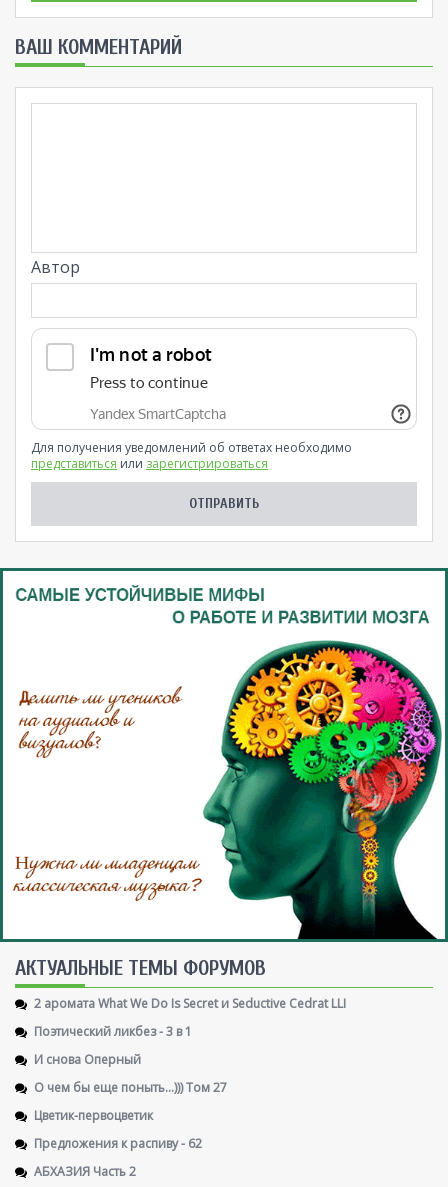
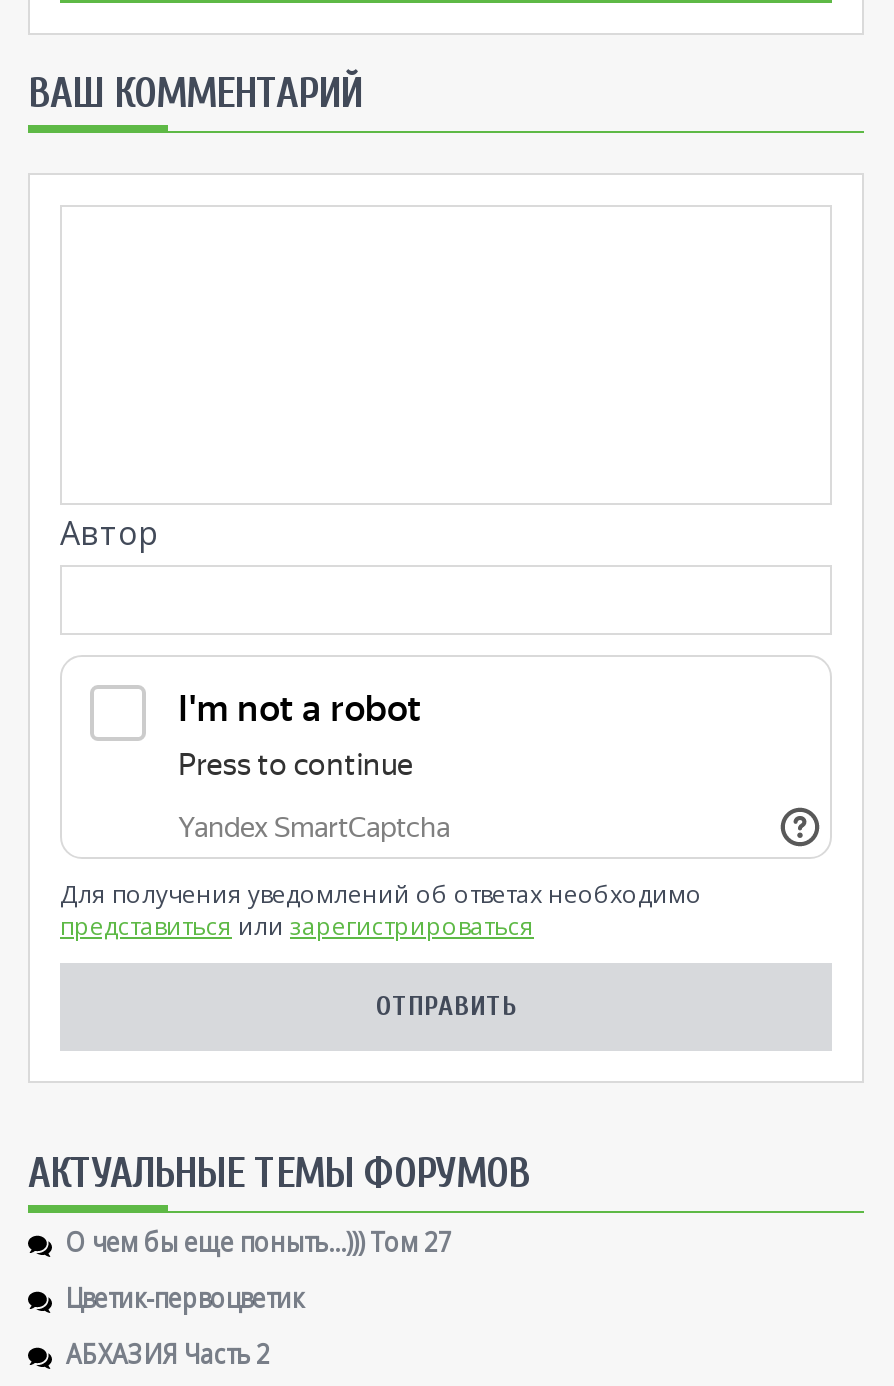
[3,567,445,943] [image] -> none
[34,993,346,1068] 2 аромата What We Do Is Secret и Seductive Cedrat LLI | Поэтический ликбез - 3 в 1 | И снова Оперный -> none
[34,1133,202,1152] Предложения к распиву - 62 -> none

